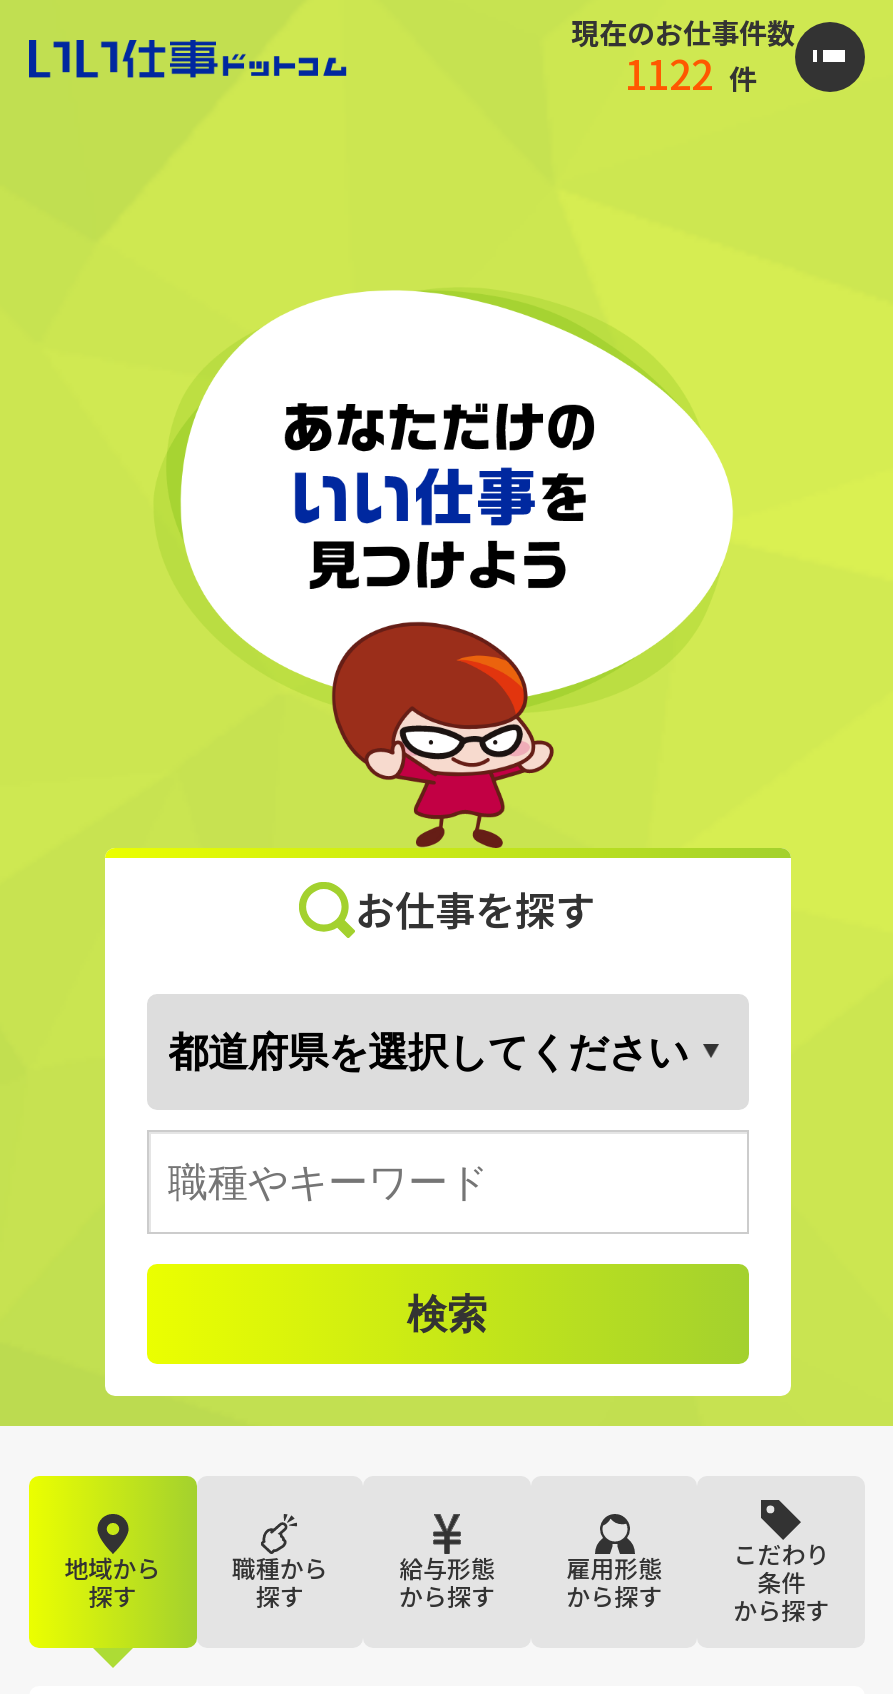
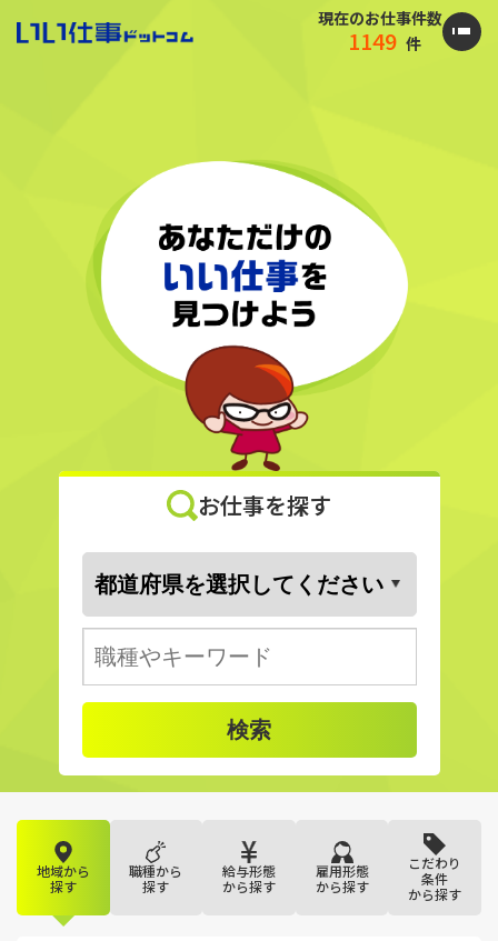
[625,44,757,102] 1122 件 -> [348,24,421,57] 1149 件

